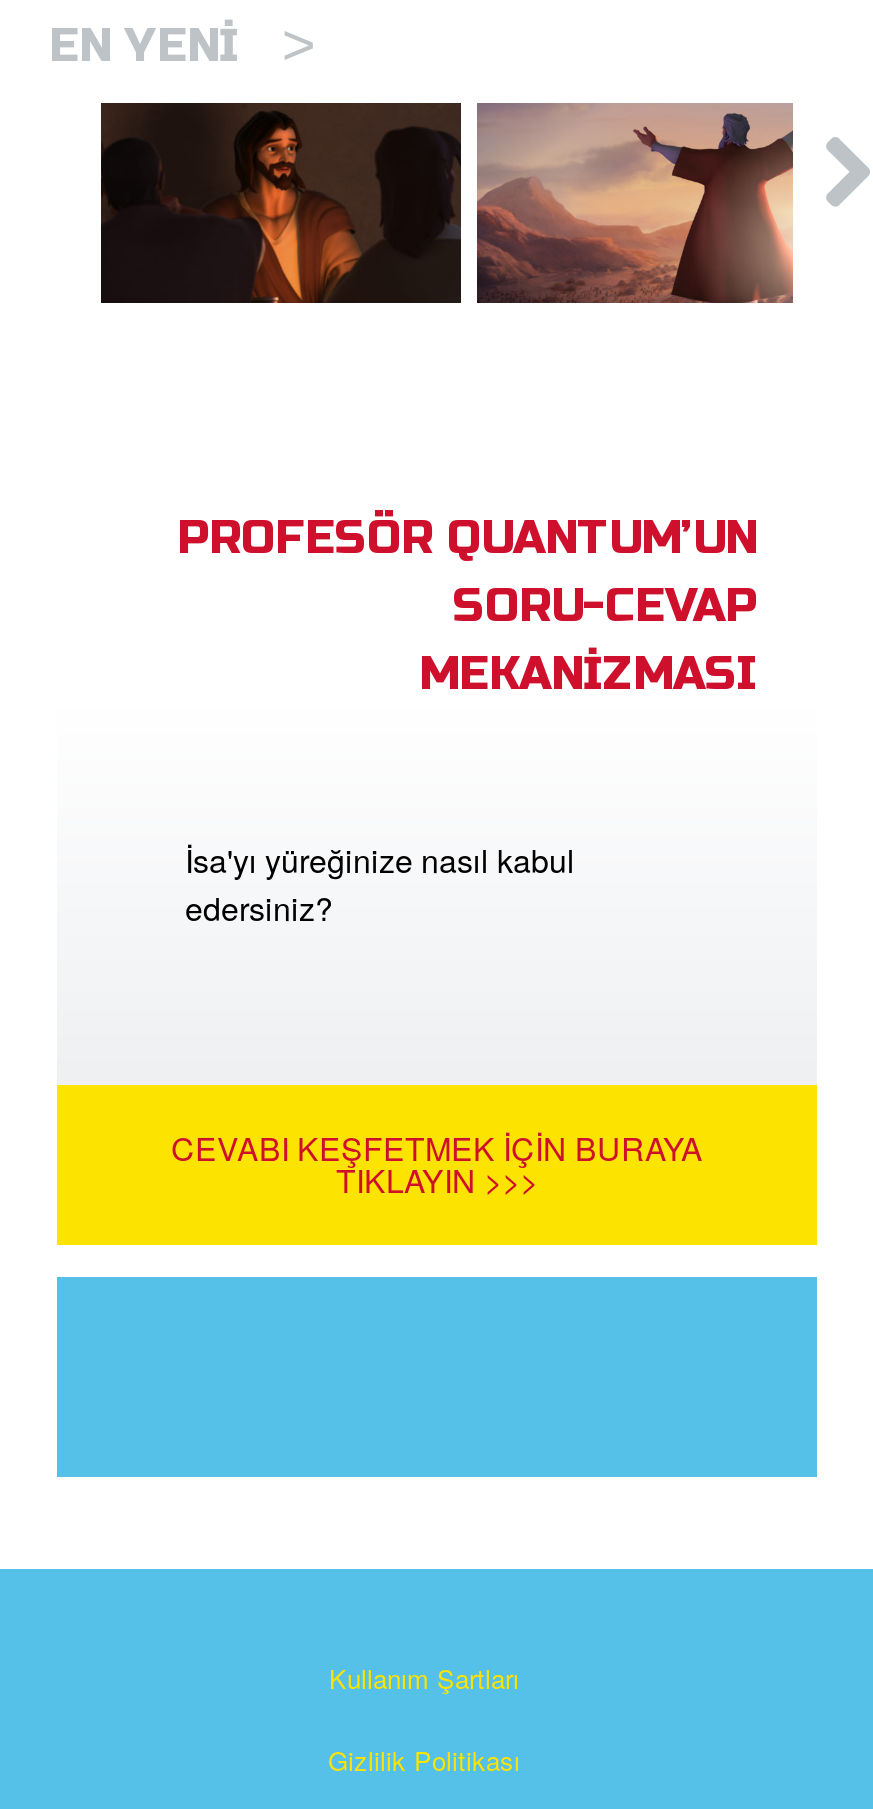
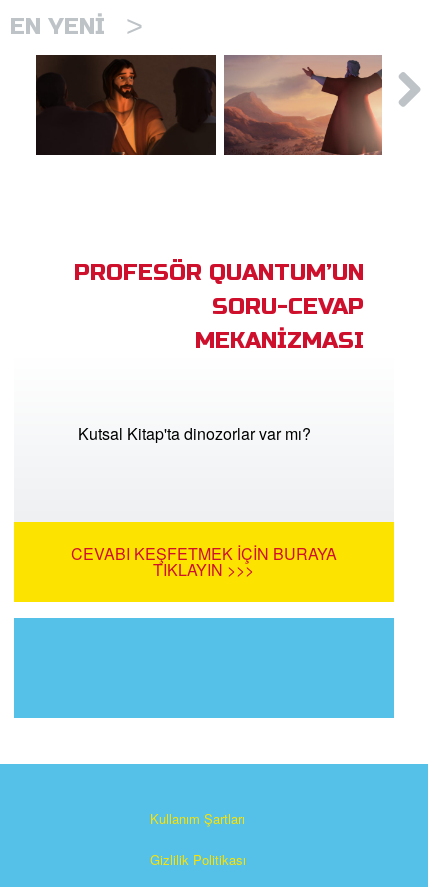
[185,837,575,931] İsa'yı yüreğinize nasıl kabul | edersiniz? -> [78,422,311,445] Kutsal Kitap'ta dinozorlar var mı?

